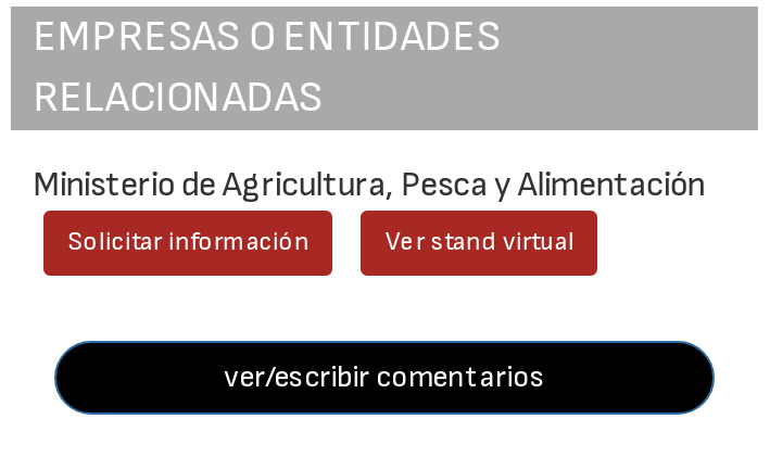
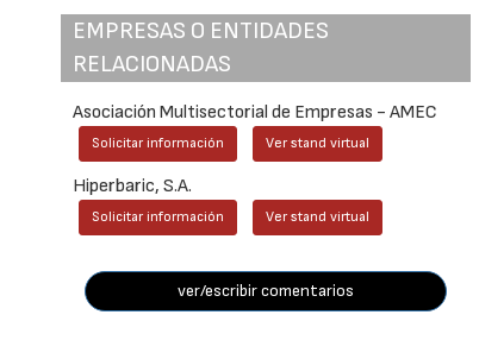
[33,165,705,206] Ministerio de Agricultura, Pesca y Alimentación -> [73,101,438,197] Asociación Multisectorial de Empresas - AMEC | Solicitar información | Ver stand virtual | Hiperbaric, S.A.

